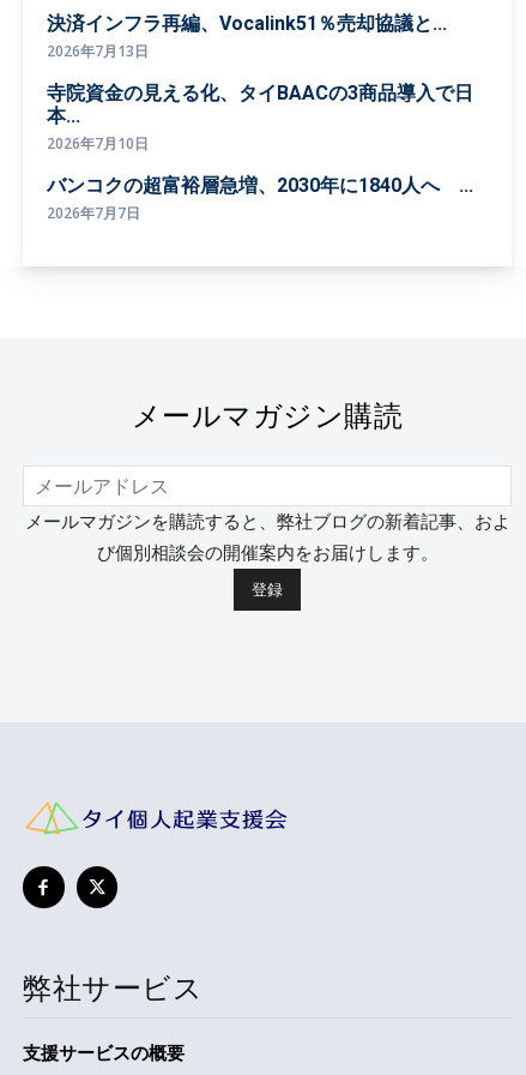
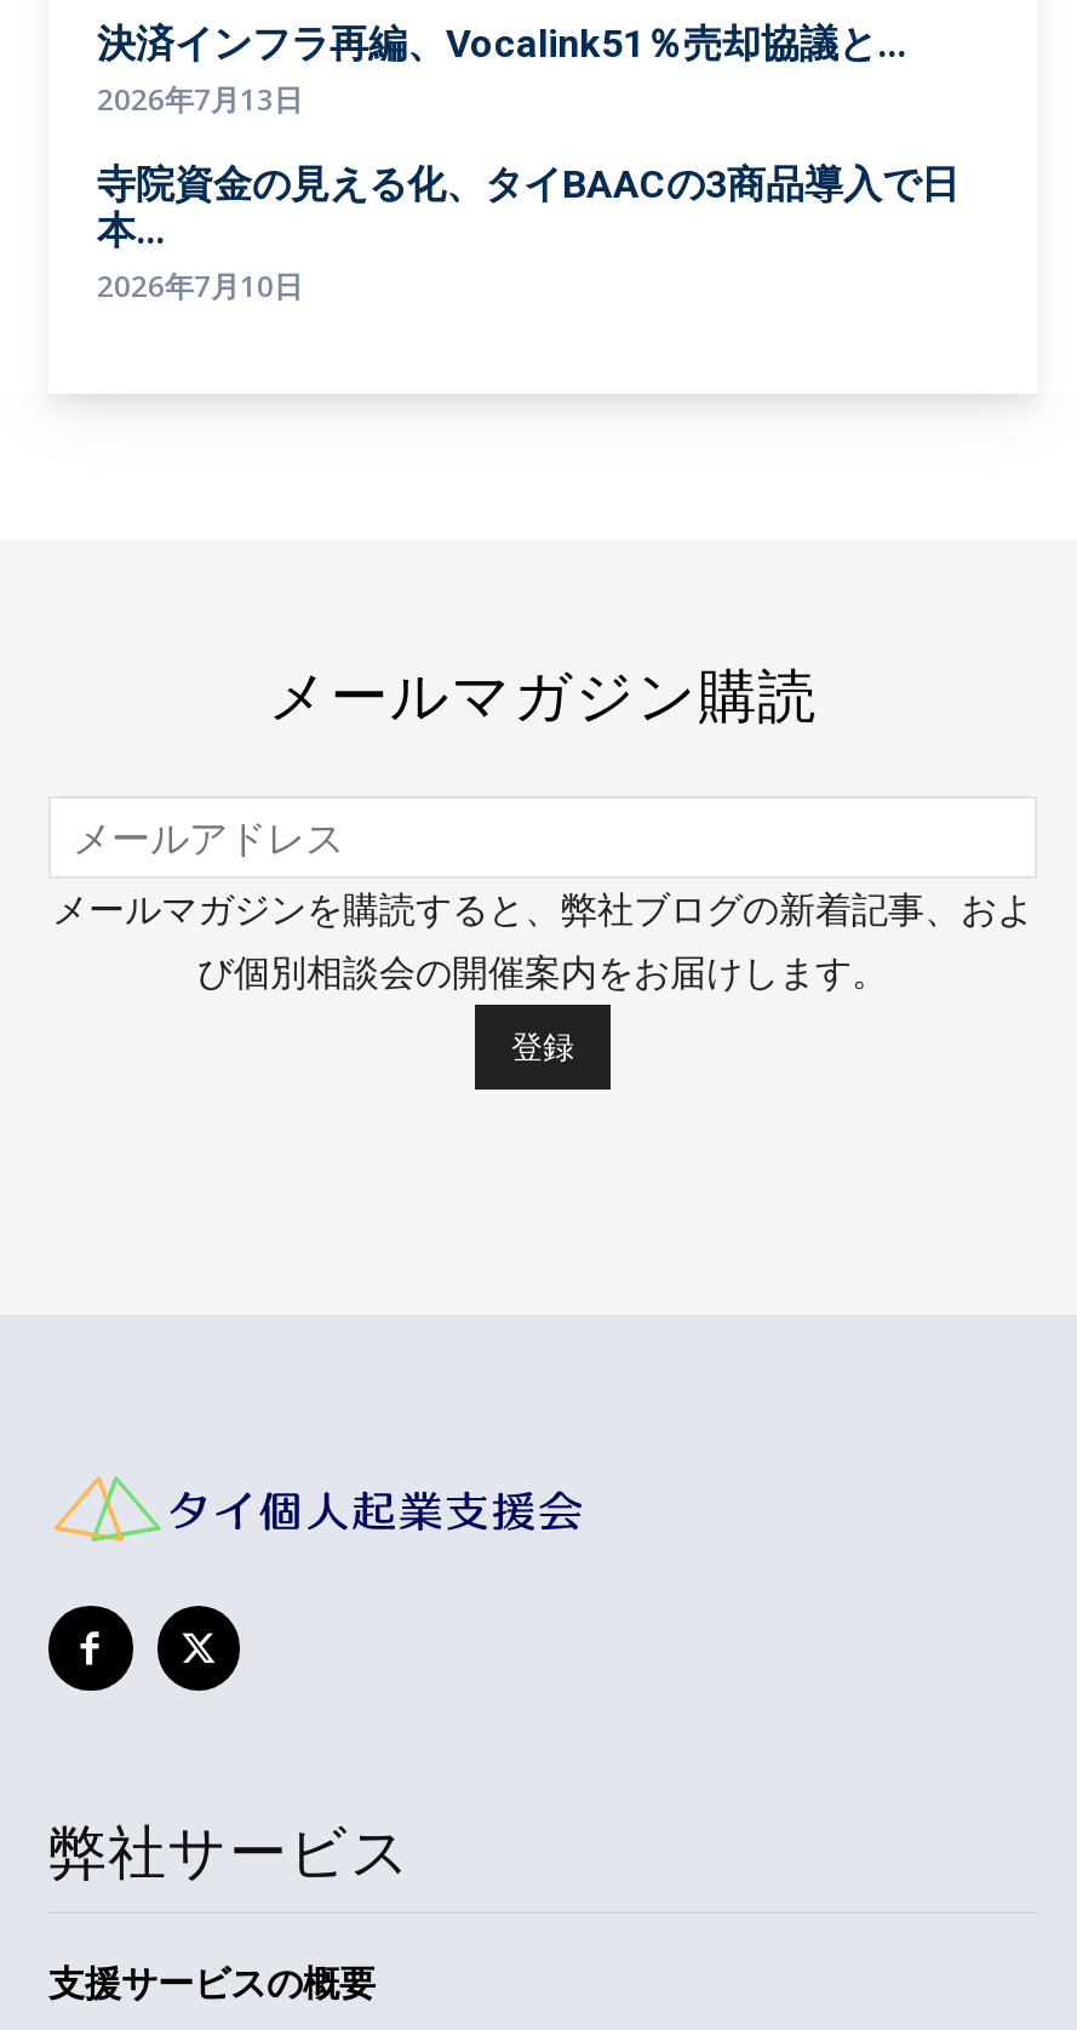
[47,173,473,223] バンコクの超富裕層急増、2030年に1840人へ ... | 2026年7月7日 -> none

